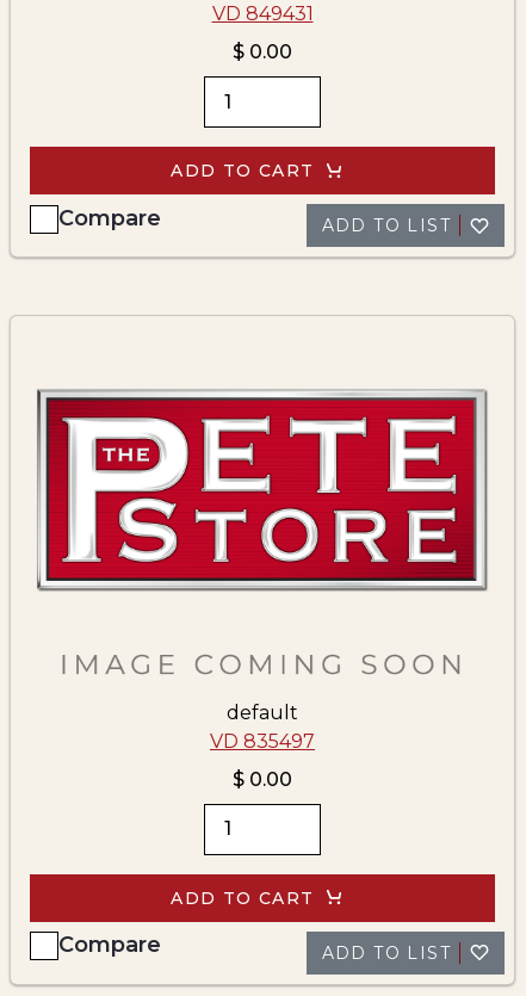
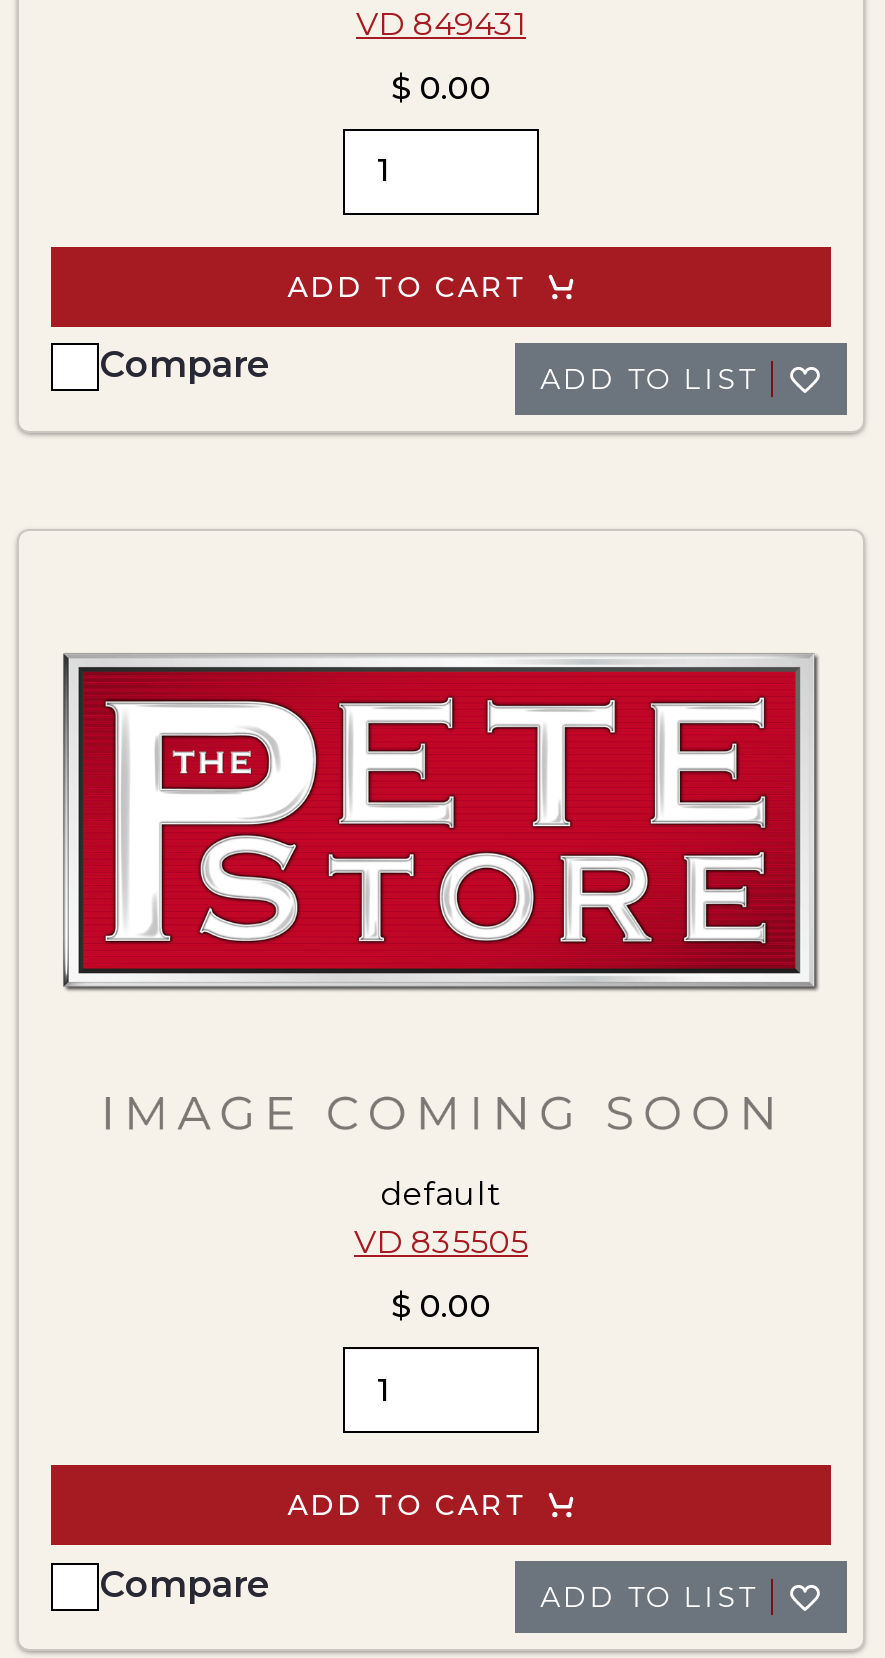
[210,730,315,752] VD 835497 -> [354,1223,528,1261] VD 835505

